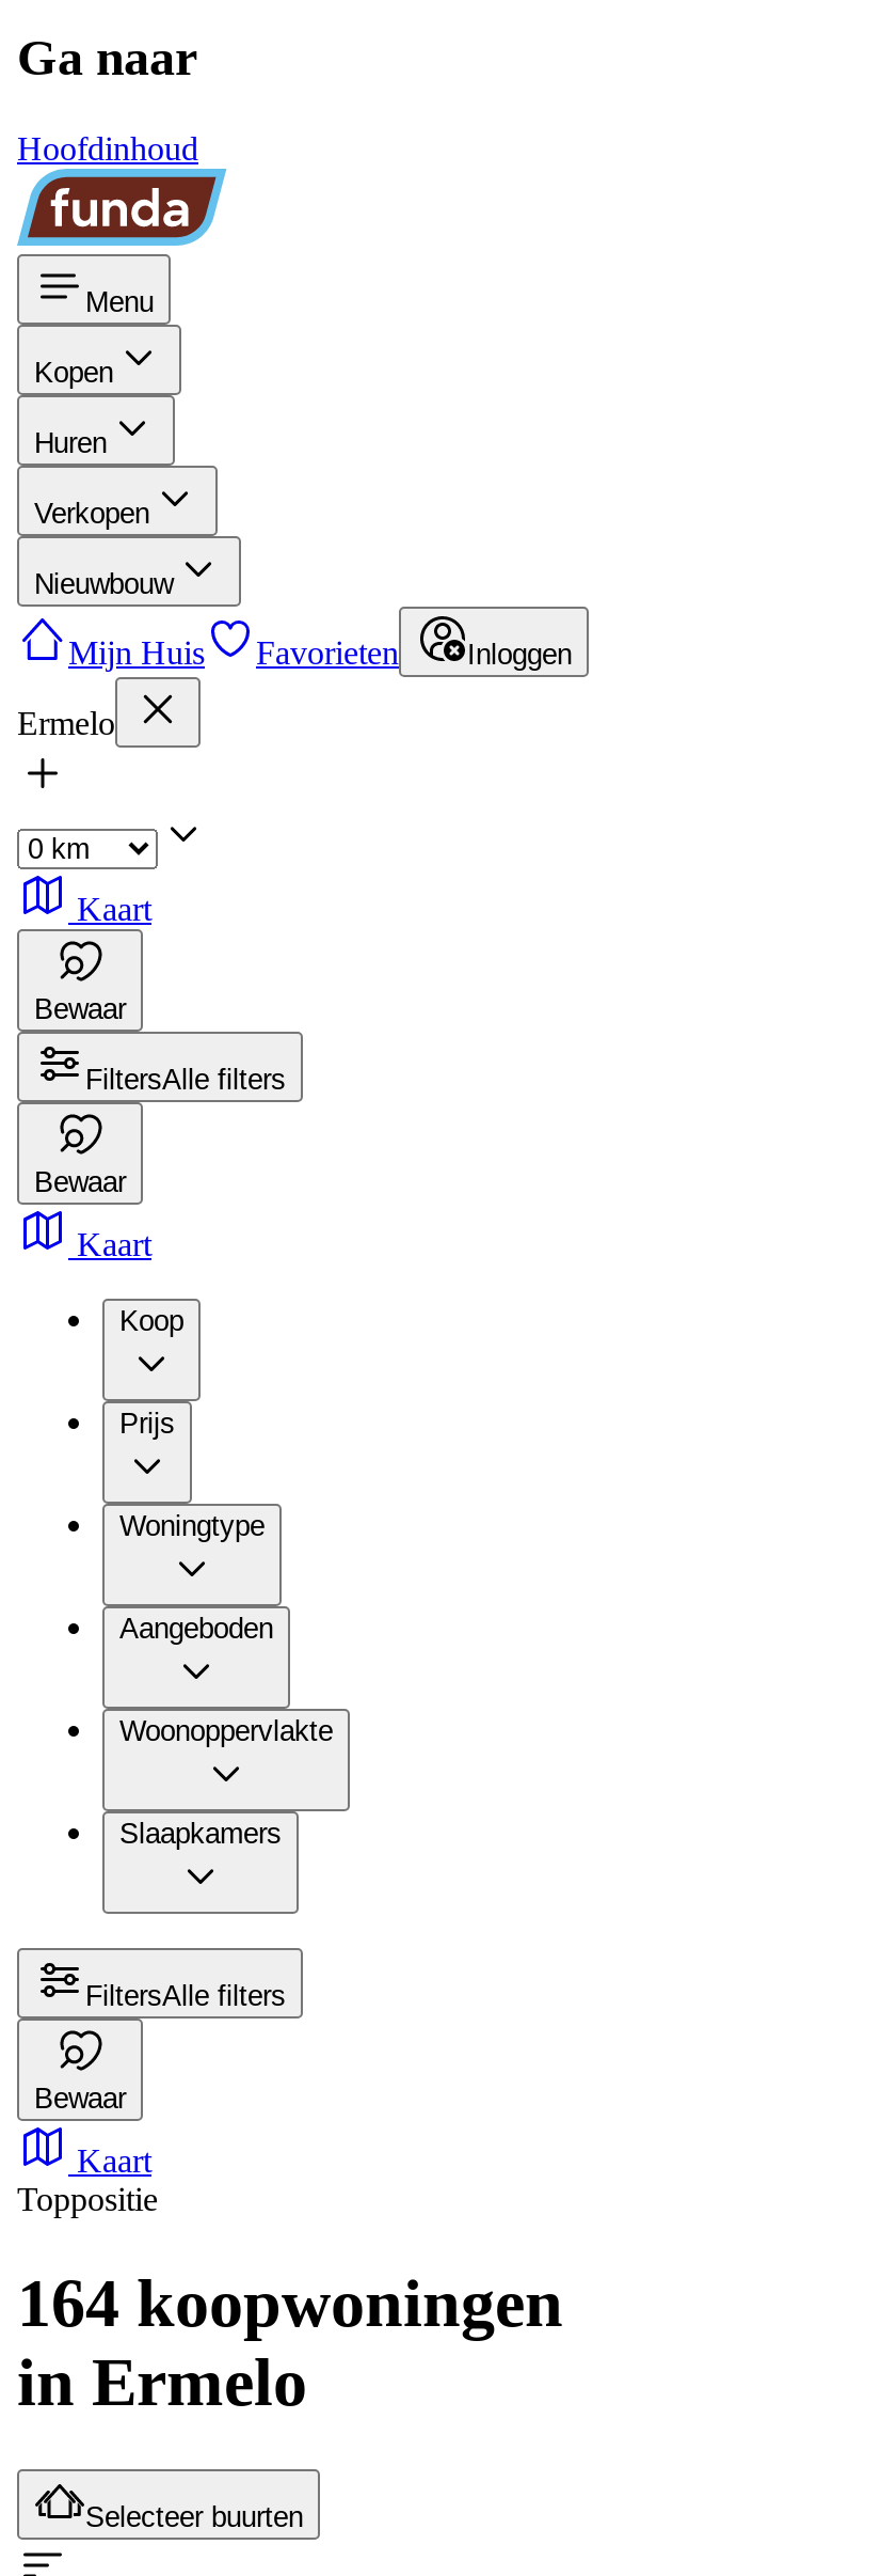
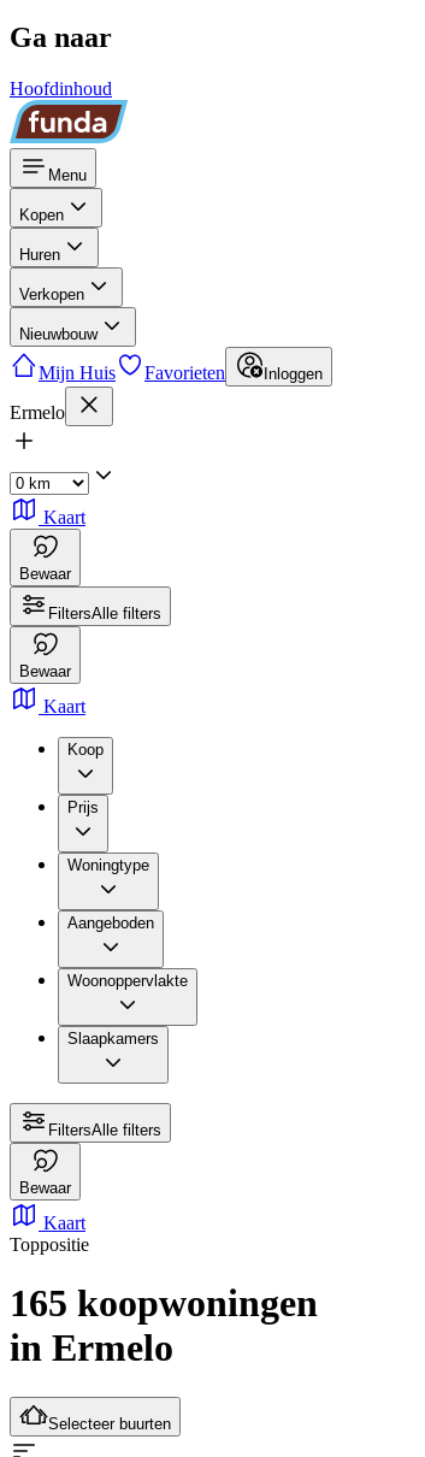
[17,2265,563,2341] 164 koopwoningen -> [10,1281,318,1325] 165 koopwoningen

